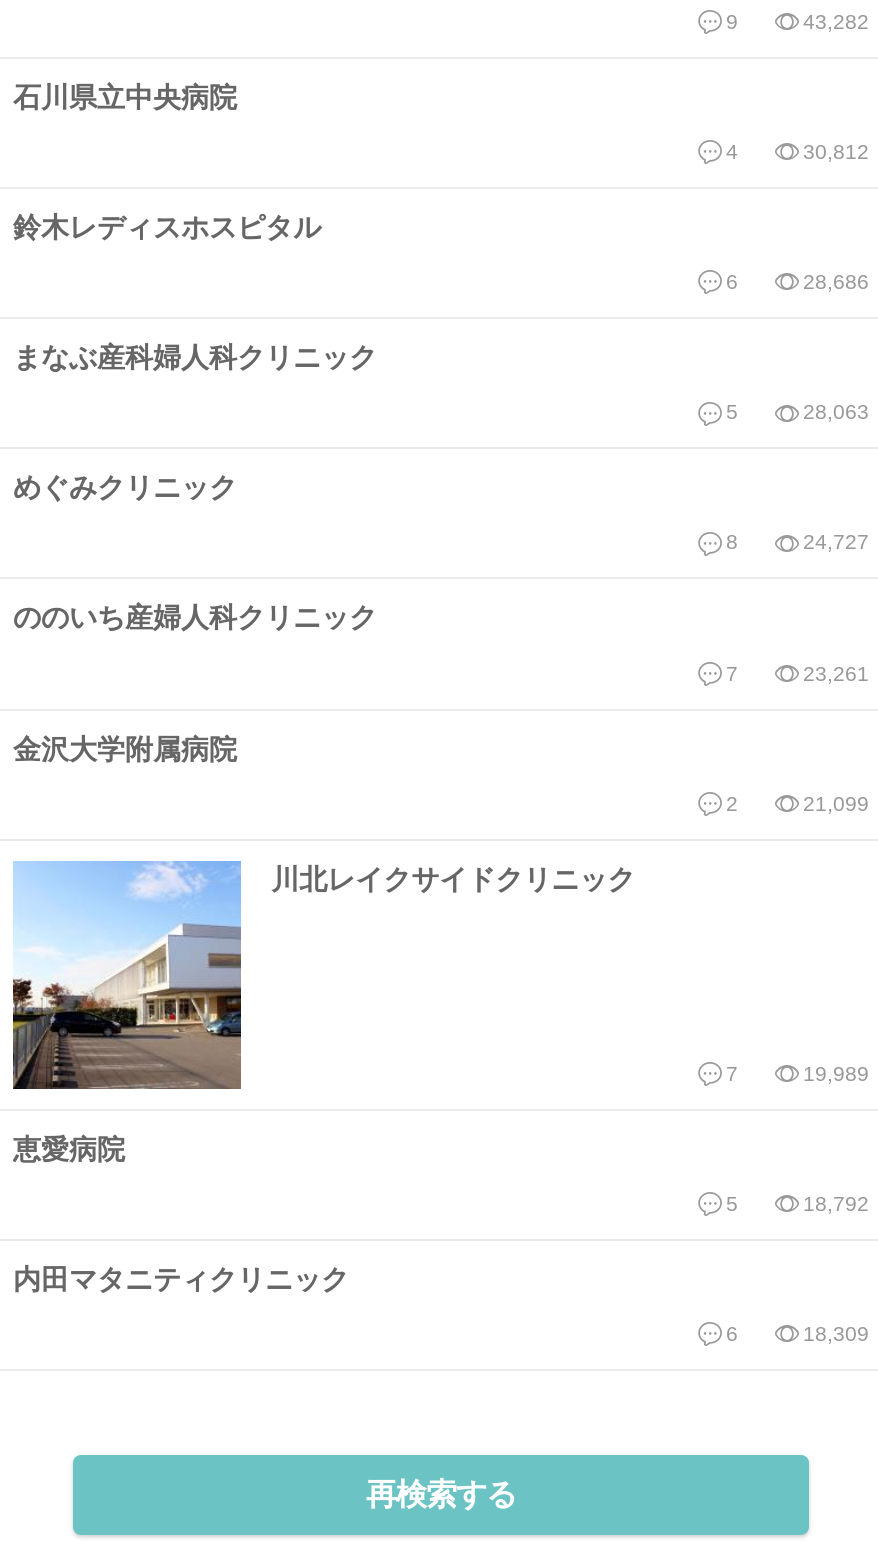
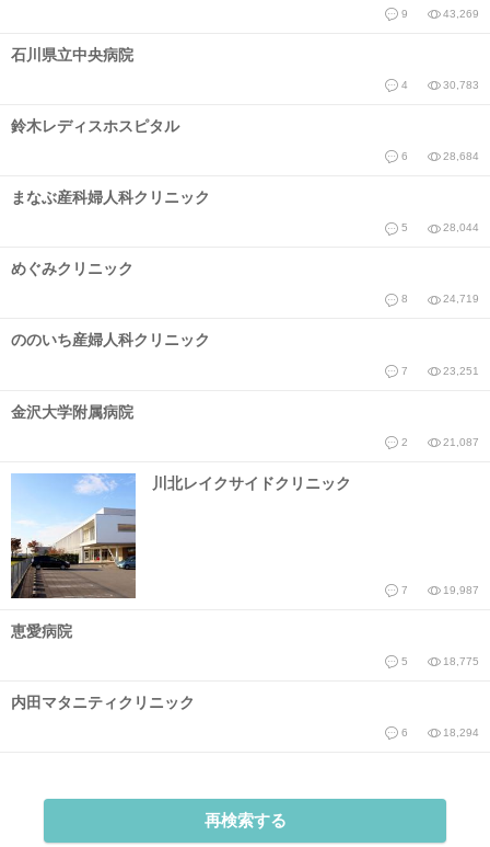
[803,11,869,33] 43,282 -> [443,7,479,20] 43,269
[803,141,869,163] 30,812 -> [443,79,479,91] 30,783
[803,271,869,293] 28,686 -> [443,150,479,162] 28,684
[803,401,869,423] 28,063 -> [443,222,479,234] 28,044
[803,532,869,554] 24,727 -> [443,293,479,305] 24,719
[803,662,869,684] 23,261 -> [443,364,479,376] 23,251
[803,792,869,814] 21,099 -> [443,436,479,448] 21,087
[803,1063,869,1085] 19,989 -> [443,584,479,596] 19,987
[803,1193,869,1215] 18,792 -> [443,655,479,667] 18,775
[803,1323,869,1345] 18,309 -> [443,727,479,739] 18,294

